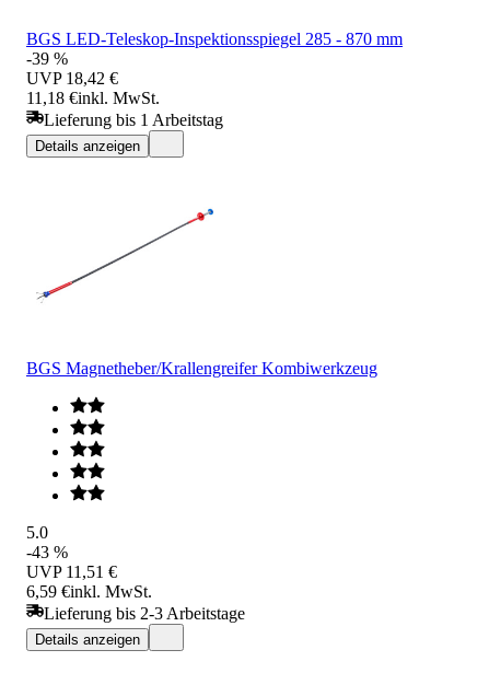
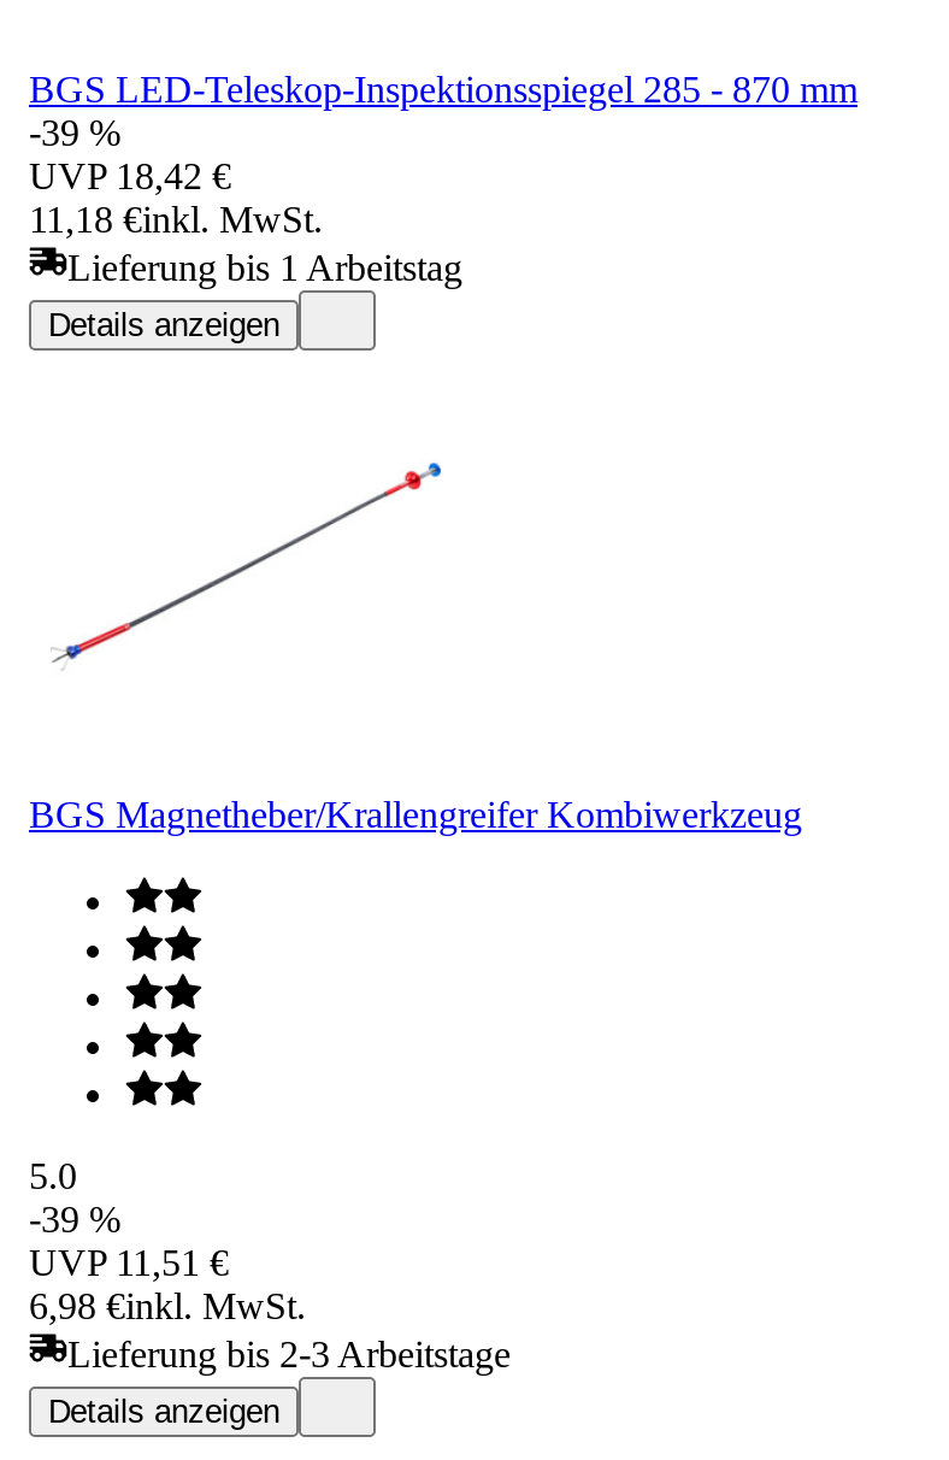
[26,543,68,561] -43 % -> [29,1198,120,1239] -39 %
[26,582,152,601] 6,59 €inkl. MwSt. -> [29,1285,306,1326] 6,98 €inkl. MwSt.

